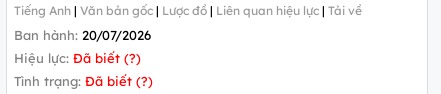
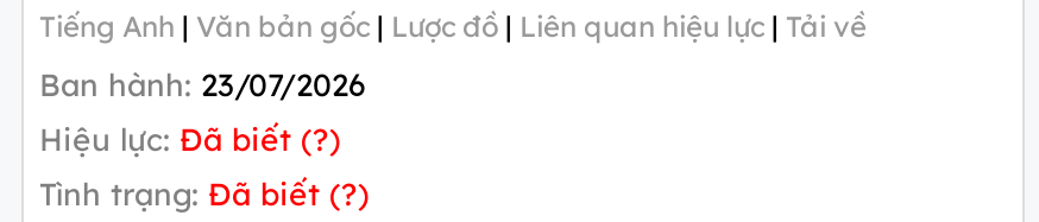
[13,27,150,43] Ban hành: 20/07/2026 -> [39,65,365,103] Ban hành: 23/07/2026

